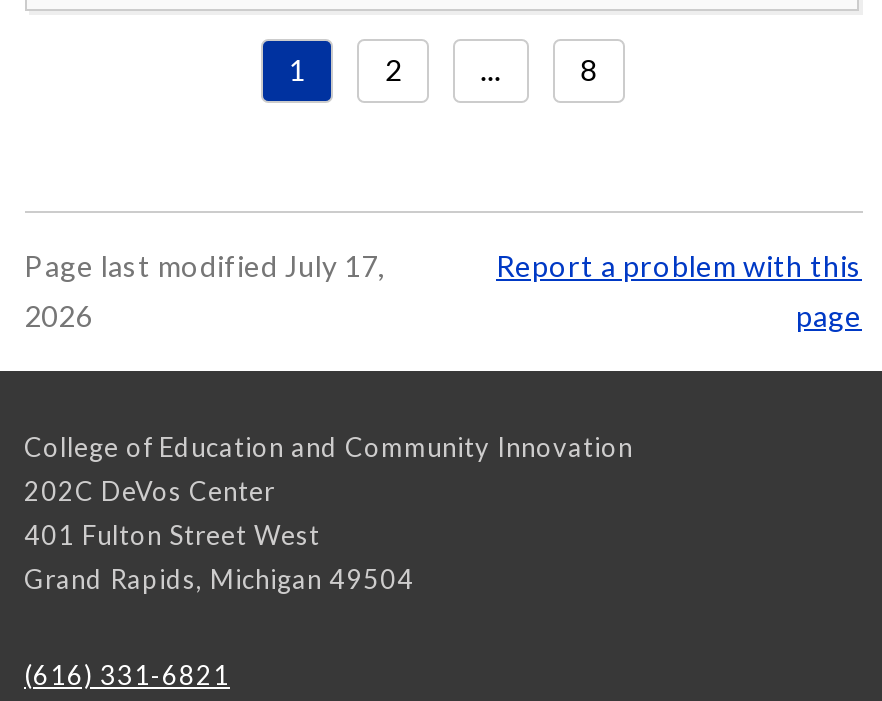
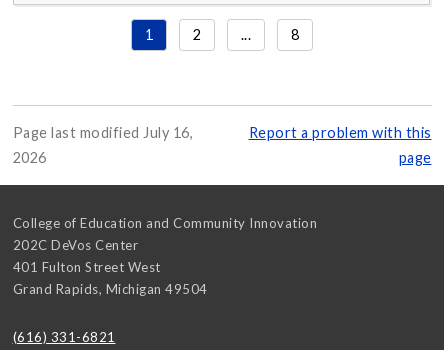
[24,250,385,284] Page last modified July 17, -> [12,124,193,141] Page last modified July 16,

